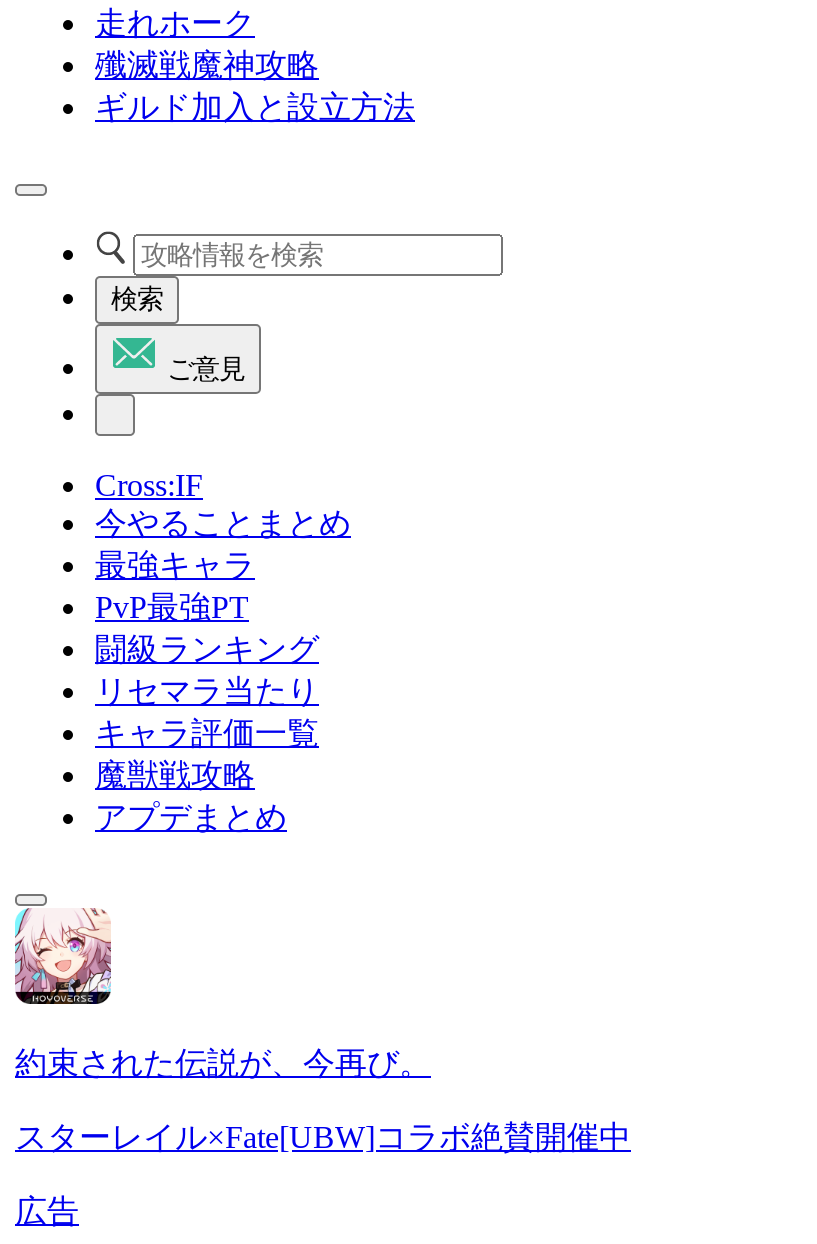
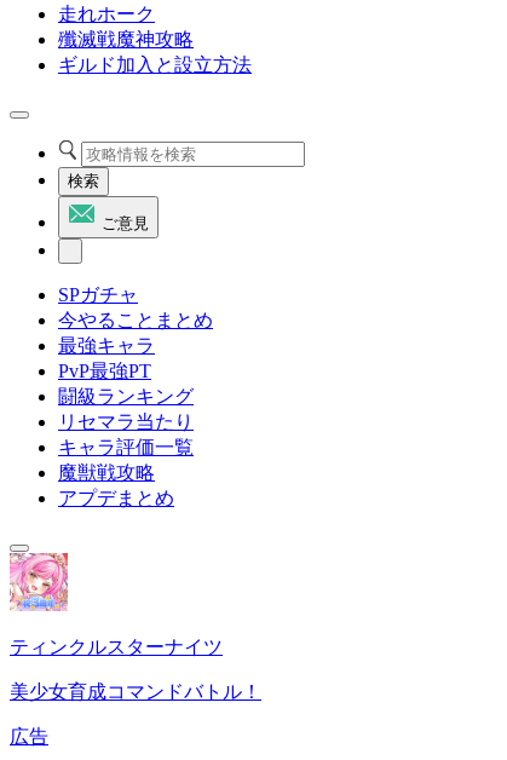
[95,468,203,502] Cross:IF -> [58,284,138,305] SPガチャ
[13,906,431,1080] [image] | 約束された伝説が、今再び。 -> [8,552,223,657] [image] | ティンクルスターナイツ
[15,1120,631,1154] スターレイル×Fate[UBW]コラボ絶賛開催中 -> [10,681,261,702] 美少女育成コマンドバトル！

